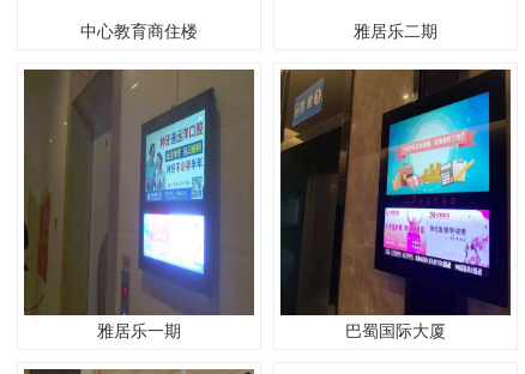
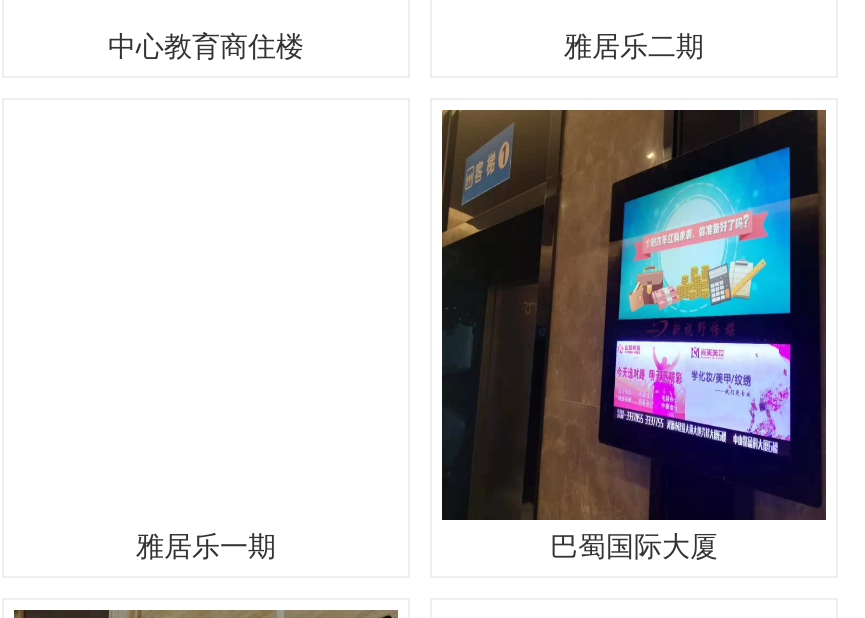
[23,68,255,316] [image] -> none

